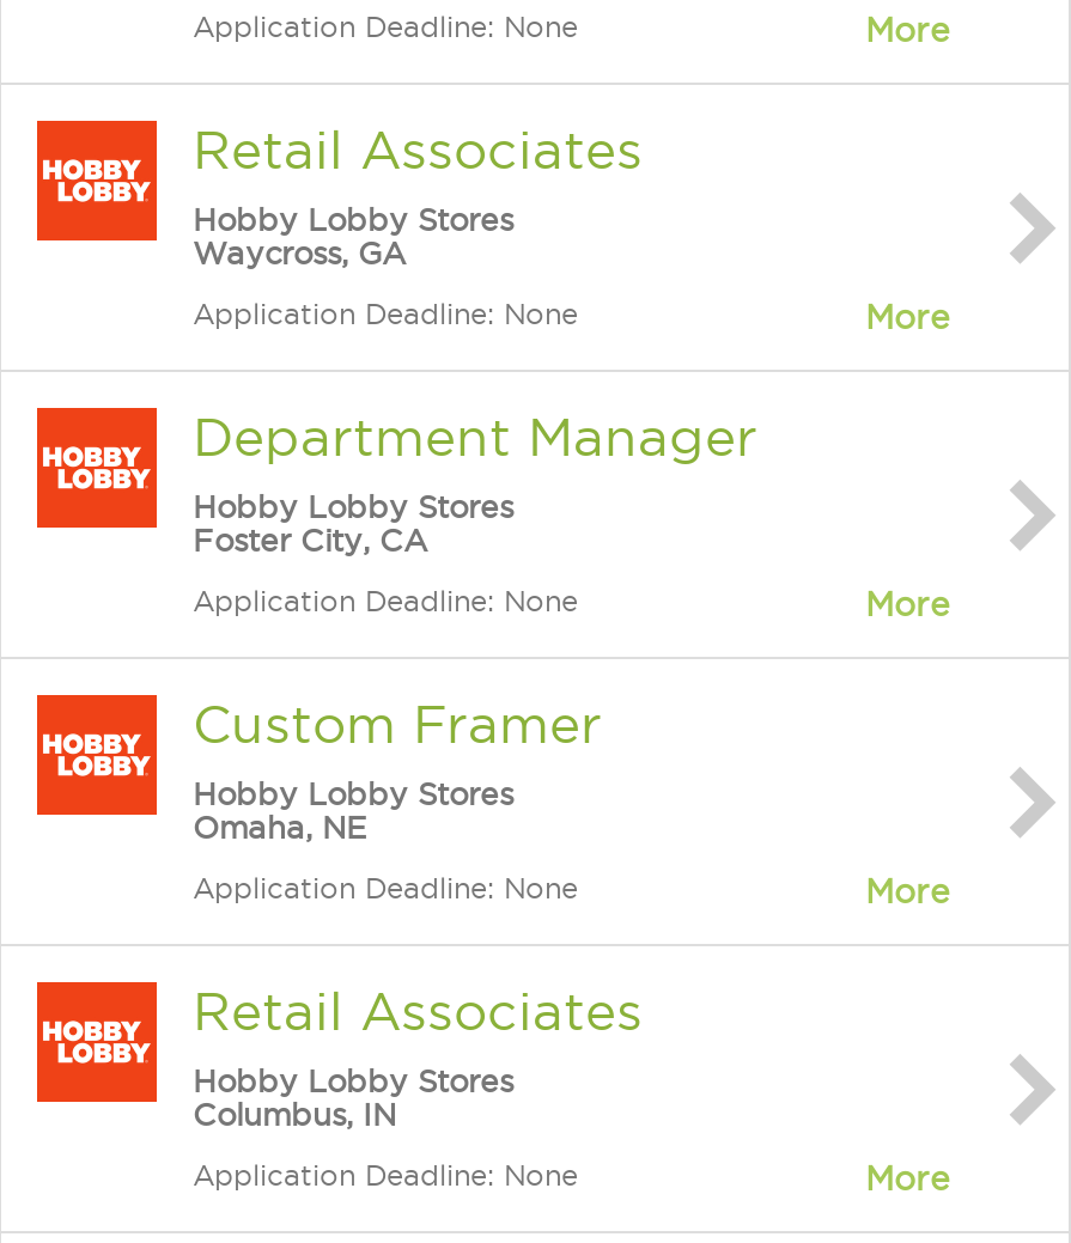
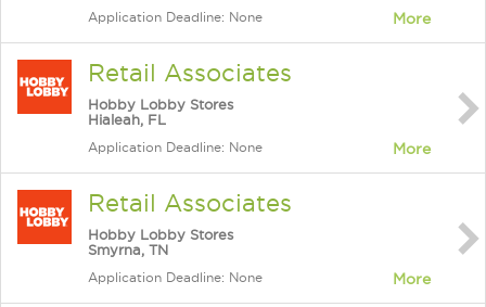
[193,236,949,843] Waycross, GA | Application Deadline: None | More | Department Manager | Hobby Lobby Stores | Foster City, CA | Application Deadline: None | More | Custom Framer | Hobby Lobby Stores | Omaha, NE -> [88,112,166,127] Hialeah, FL
[193,1097,396,1131] Columbus, IN -> [88,242,168,257] Smyrna, TN

